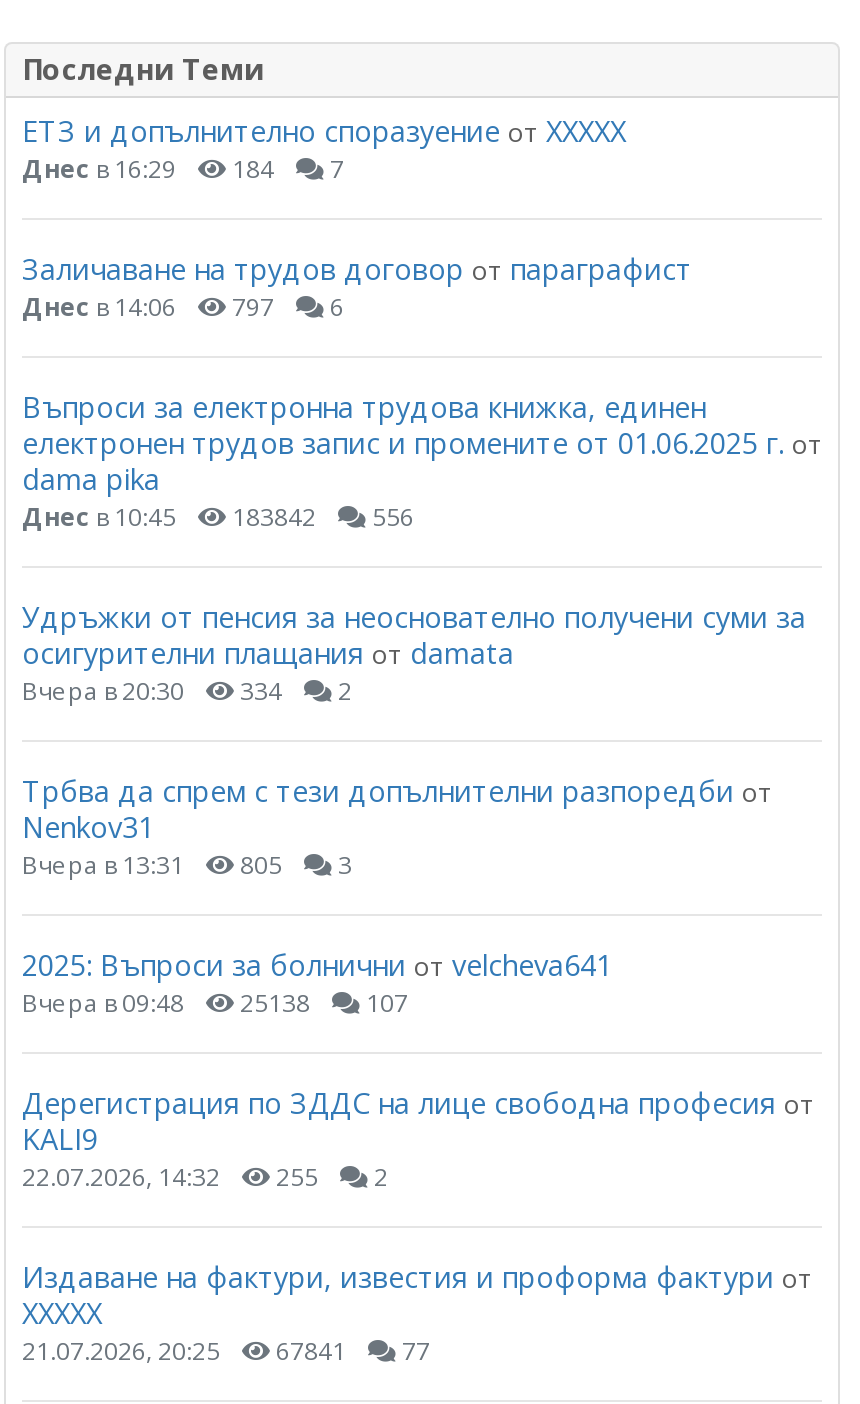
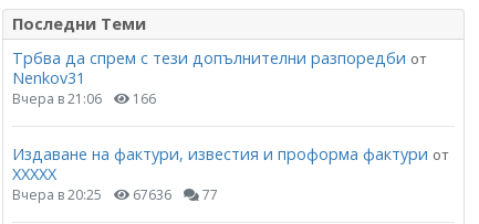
[22,113,822,709] ЕТЗ и допълнително споразуение от ХХХХХ | Днес в 16:29 | 184 | 7 | Заличаване на трудов договор от параграфист | Днес в 14:06 | 797 | 6 | Въпроси за електронна трудова книжка, единен | електронен трудов запис и промените от 01.06.2025 г. от | dama pika | Днес в 10:45 | 183842 | 556 | Удръжки от пенсия за неоснователно получени суми за | осигурителни плащания от damata | Вчера в 20:30 | 334 | 2 -> none
[22,849,814,1195] Вчера в 13:31 | 805 | 3 | 2025: Въпроси за болнични от velcheva641 | Вчера в 09:48 | 25138 | 107 | Дерегистрация по ЗДДС на лице свободна професия от | KALI9 | 22.07.2026, 14:32 | 255 | 2 -> [12,90,156,109] Вчера в 21:06 | 166
[22,1335,346,1369] 21.07.2026, 20:25 | 67841 -> [12,186,171,205] Вчера в 20:25 | 67636

